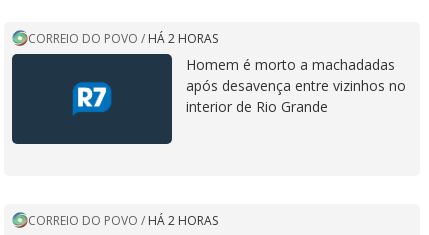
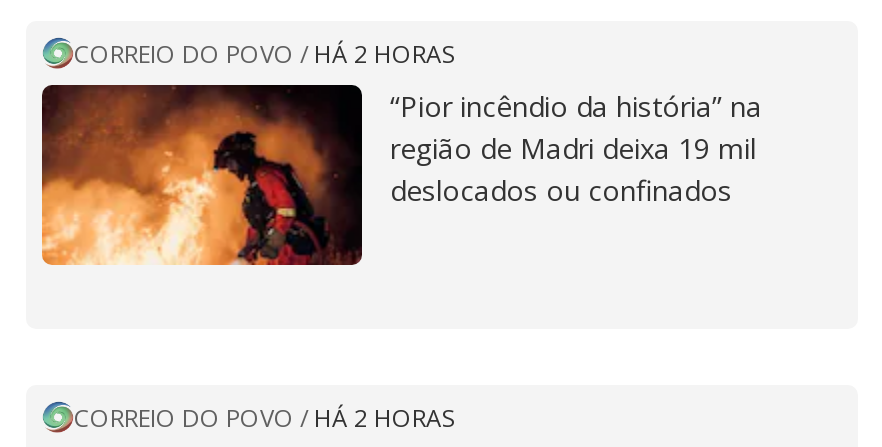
[11,54,406,145] [image] | Homem é morto a machadadas | após desavença entre vizinhos no | interior de Rio Grande -> [40,85,762,267] [image] | “Pior incêndio da história” na | região de Madri deixa 19 mil | deslocados ou confinados

